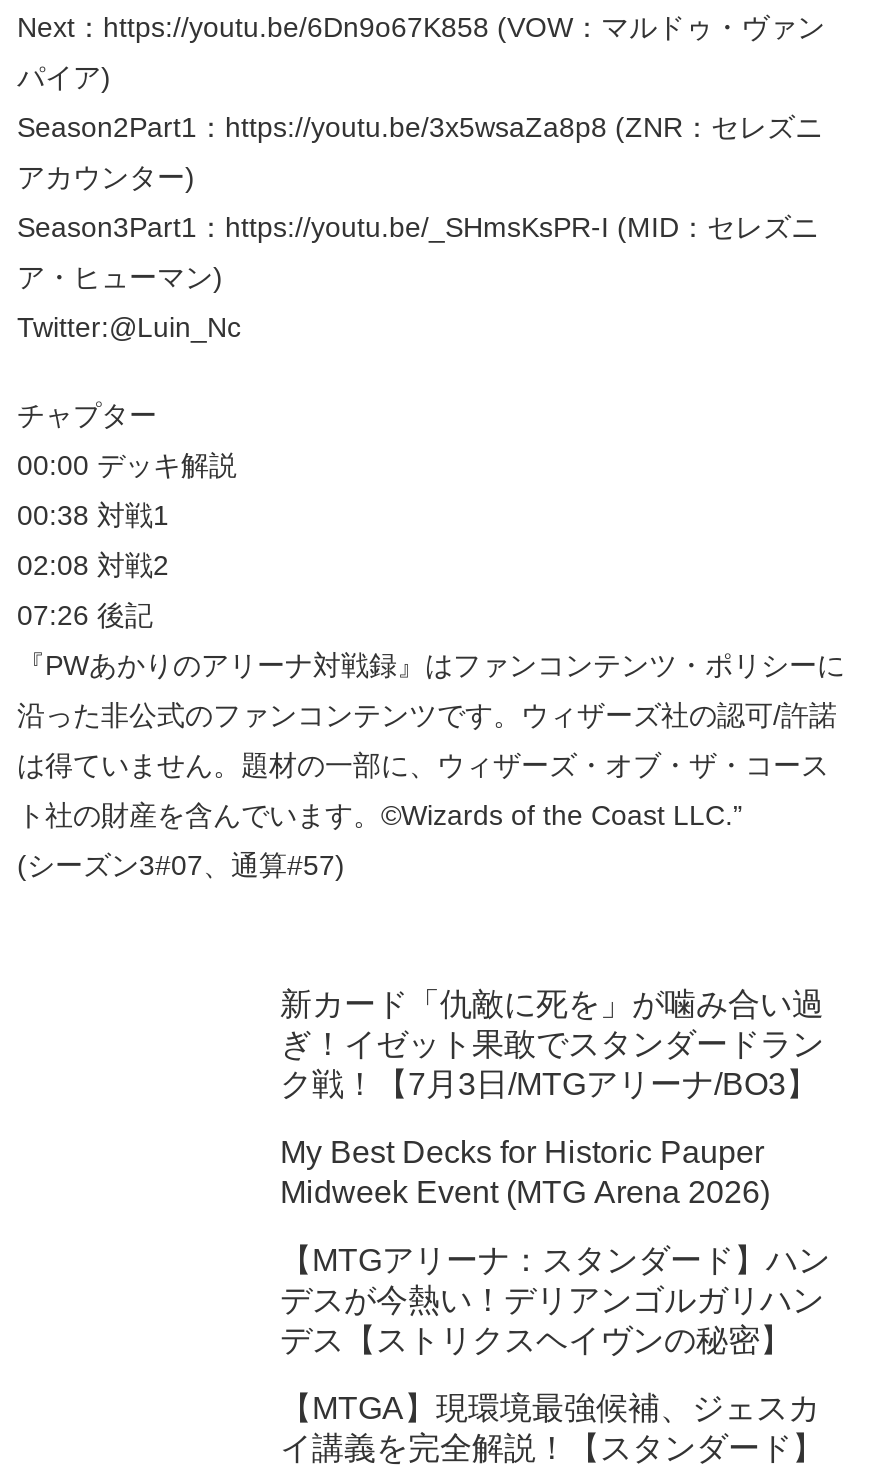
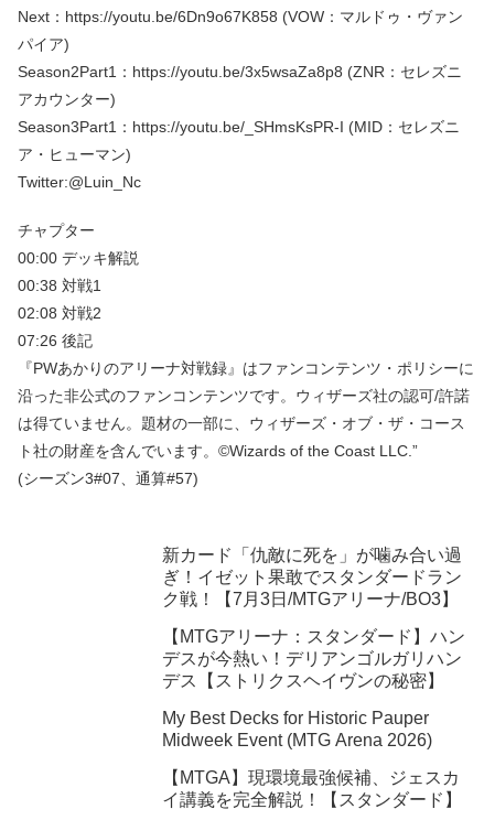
moved [280,1135,770,1209] -> [163,709,433,750]: My Best Decks for Historic Pauper | Midweek Event (MTG Arena 2026)
moved [280,1243,830,1357] -> [163,627,466,690]: 【MTGアリーナ：スタンダード】ハン | デスが今熱い！デリアンゴルガリハン | デス【ストリクスヘイヴンの秘密】

